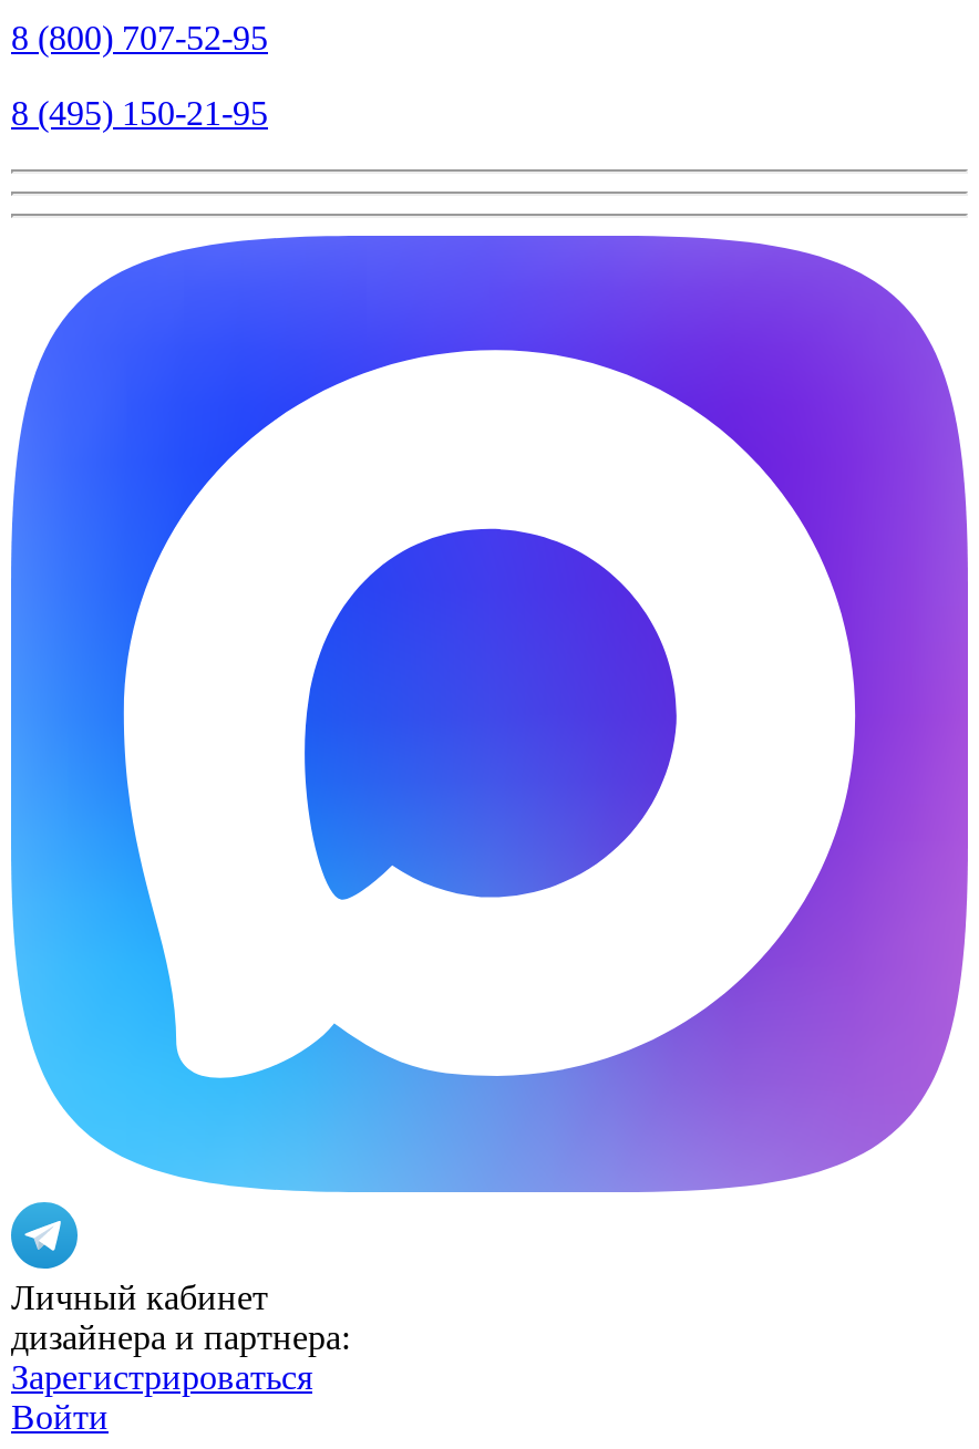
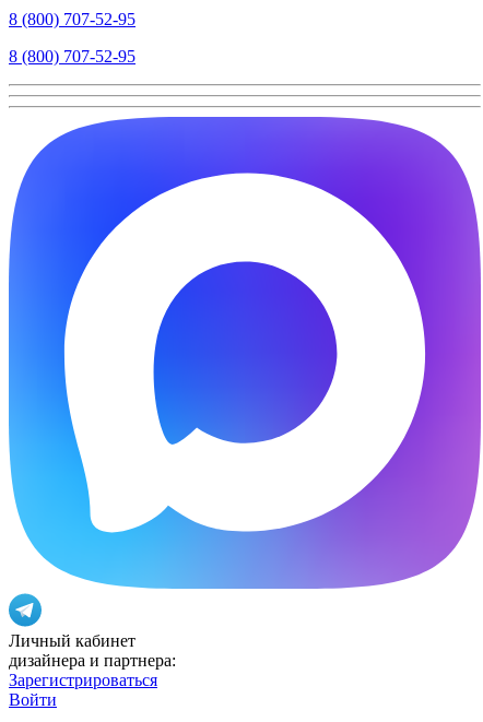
[11,94,268,132] 8 (495) 150-21-95 -> [9,47,136,66] 8 (800) 707-52-95

